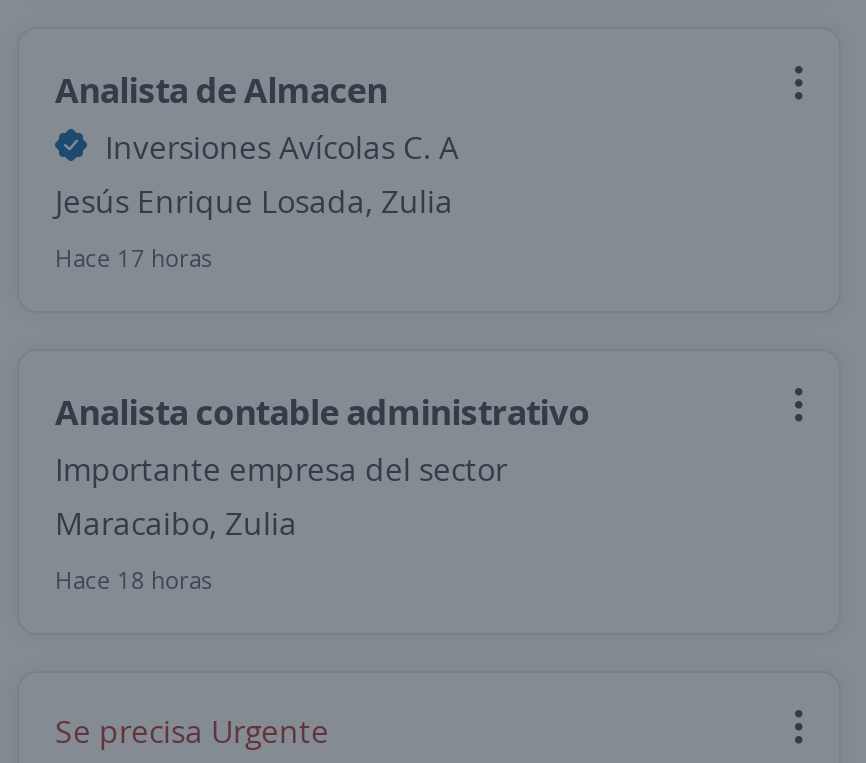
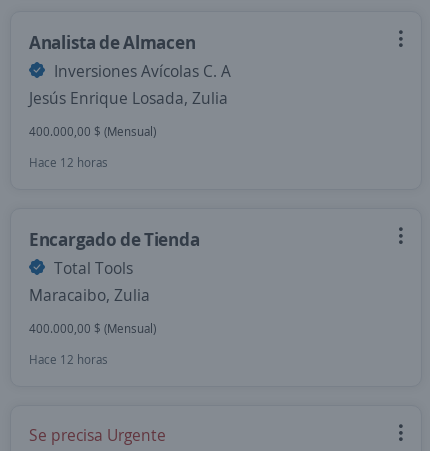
[55,241,590,491] Hace 17 horas | Analista contable administrativo | Importante empresa del sector -> [29,123,199,279] 400.000,00 $ (Mensual) | Hace 12 horas | Encargado de Tienda | Total Tools
[55,563,213,597] Hace 18 horas -> [29,320,156,368] 400.000,00 $ (Mensual) | Hace 12 horas

